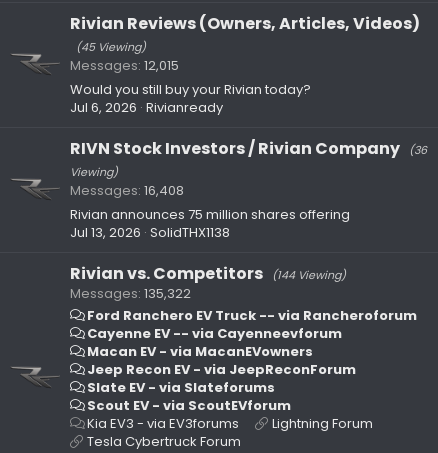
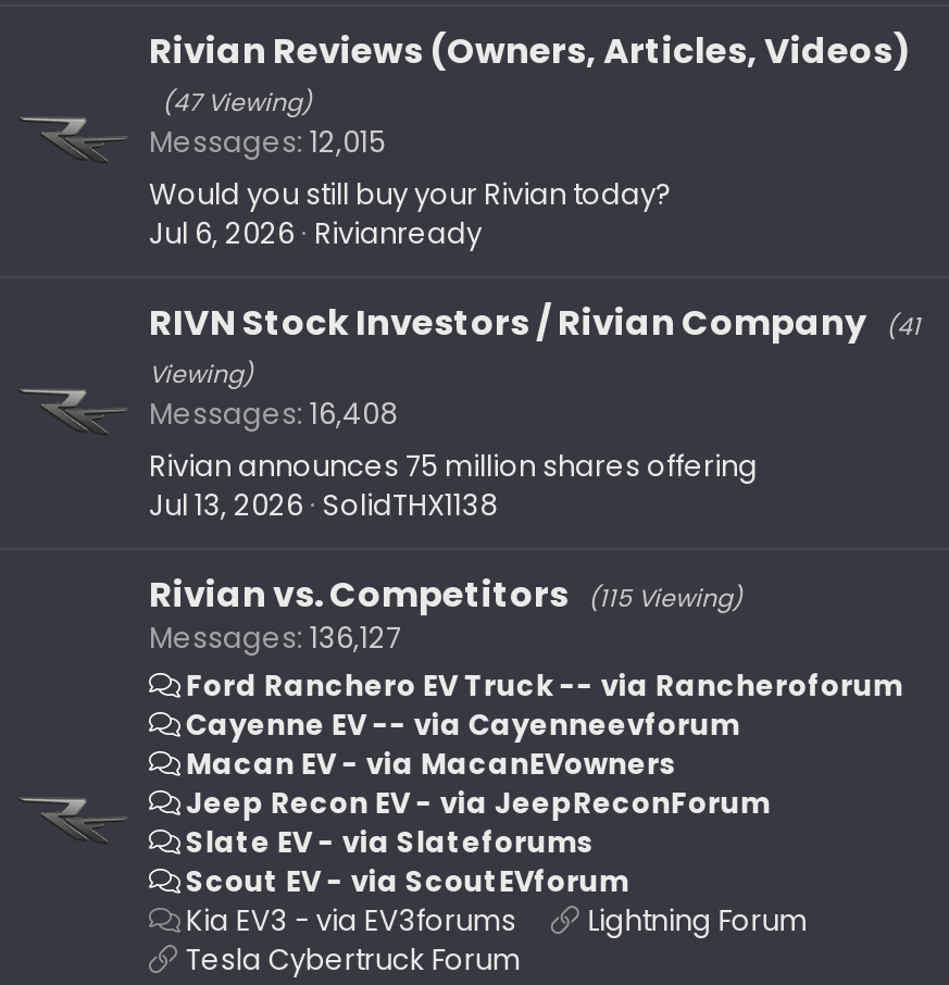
[76,39,146,55] (45 Viewing) -> [162,85,312,120] (47 Viewing)
[70,137,427,160] RIVN Stock Investors / Rivian Company (36 -> [149,298,921,348] RIVN Stock Investors / Rivian Company (41
[70,262,346,285] Rivian vs. Competitors (144 Viewing) -> [149,570,742,620] Rivian vs. Competitors (115 Viewing)
[70,284,191,303] Messages 135,322 -> [149,618,401,659] Messages 136,127

